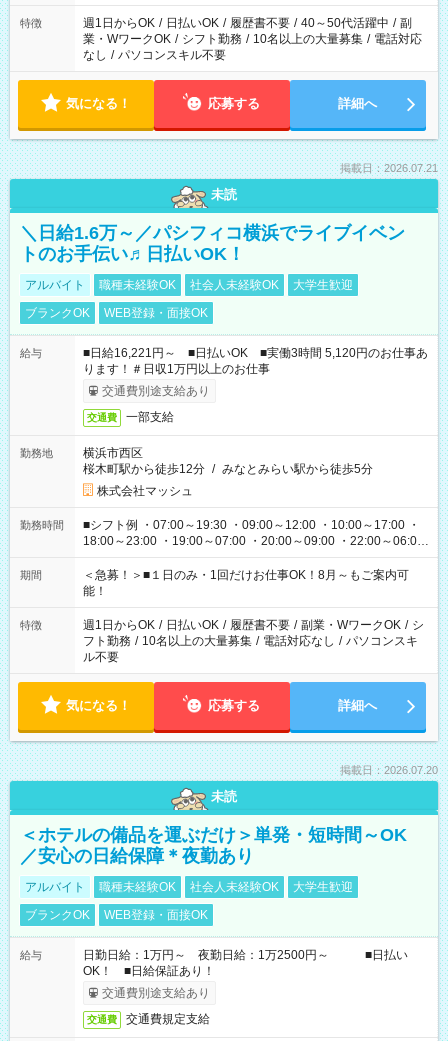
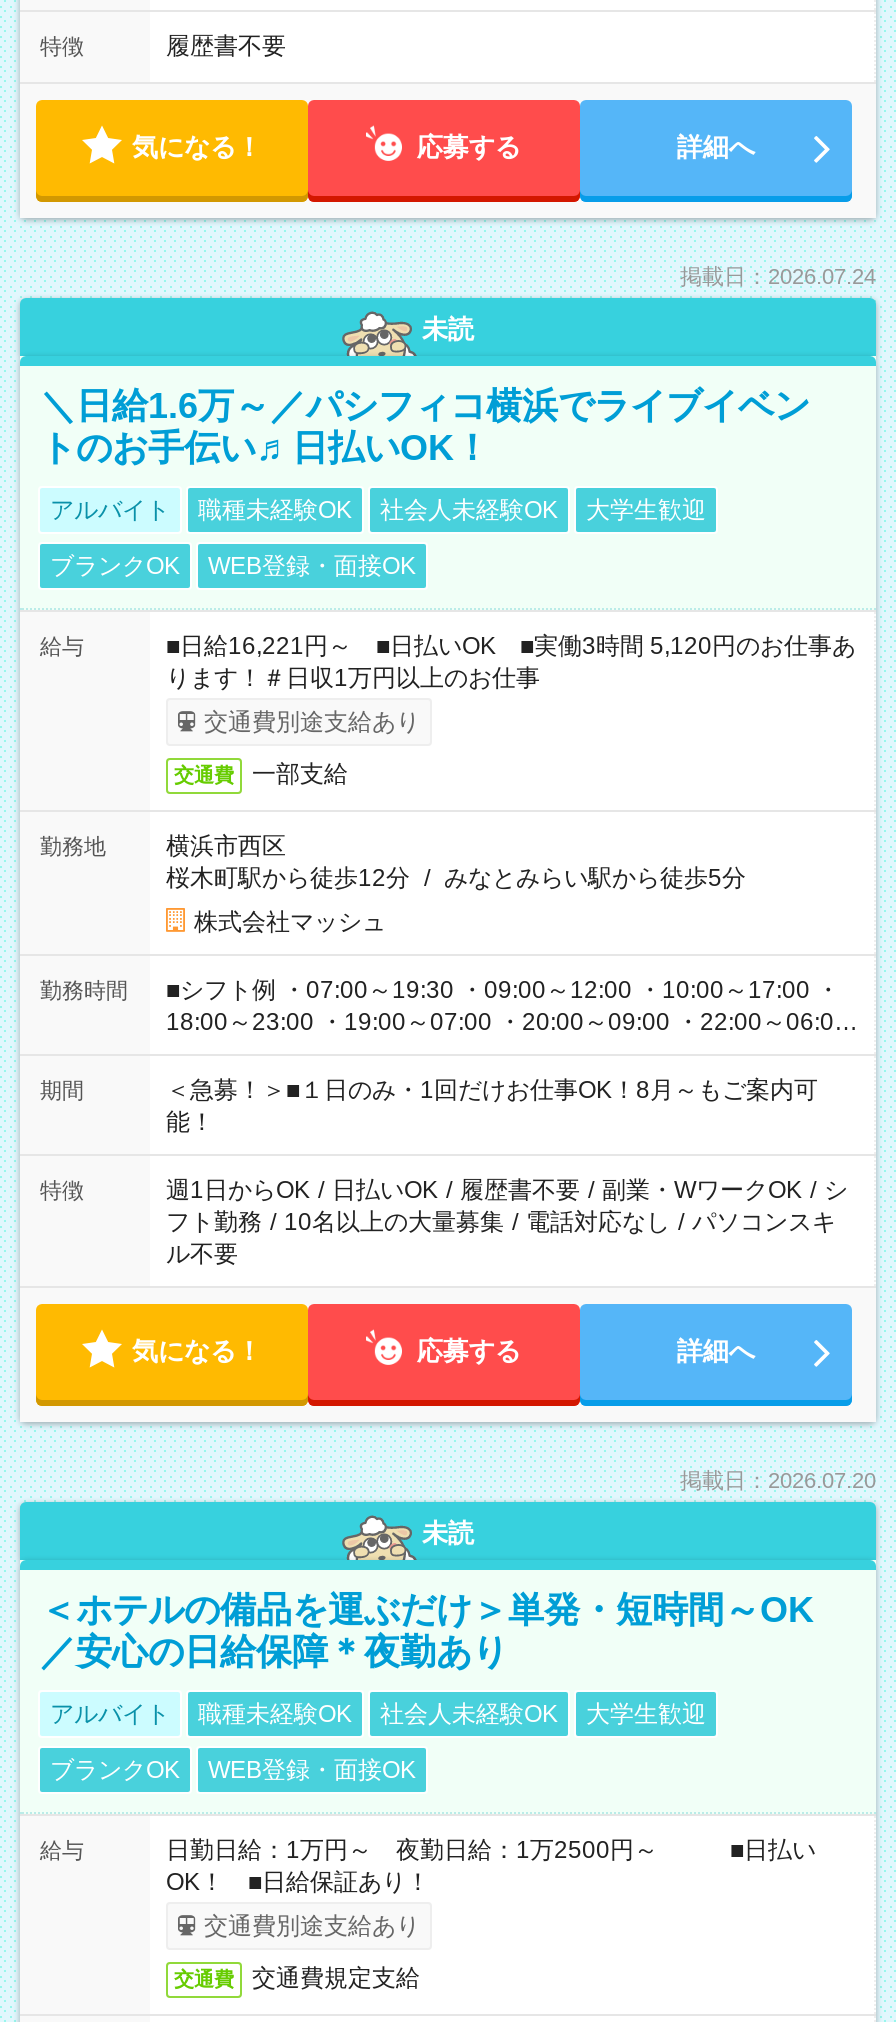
[83,16,422,62] 週1日からOK / 日払いOK / 履歴書不要 / 40～50代活躍中 / 副 | 業・WワークOK / シフト勤務 / 10名以上の大量募集 / 電話対応 | なし / パソコンスキル不要 -> [166,32,286,60] 履歴書不要
[340,162,438,174] 掲載日：2026.07.21 -> [680,264,876,288] 掲載日：2026.07.24

